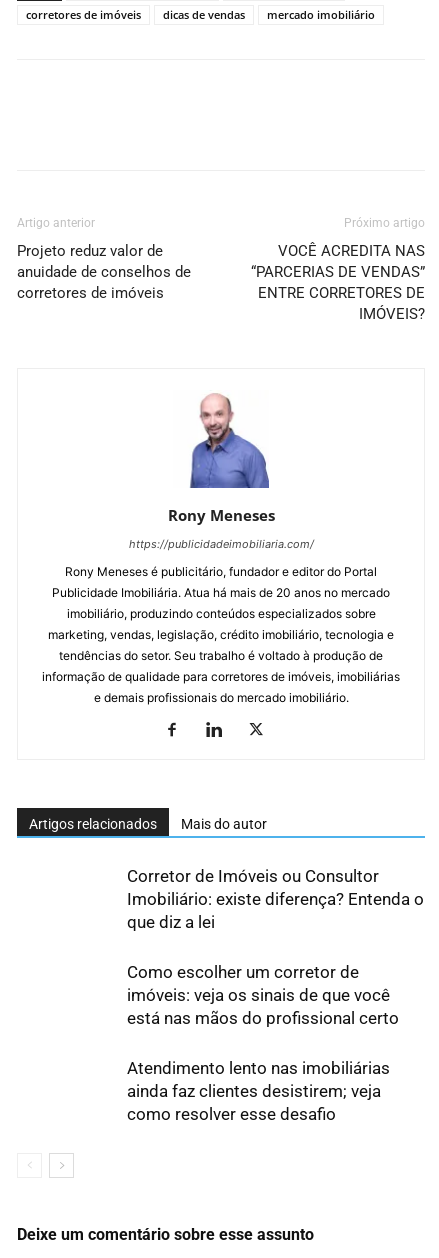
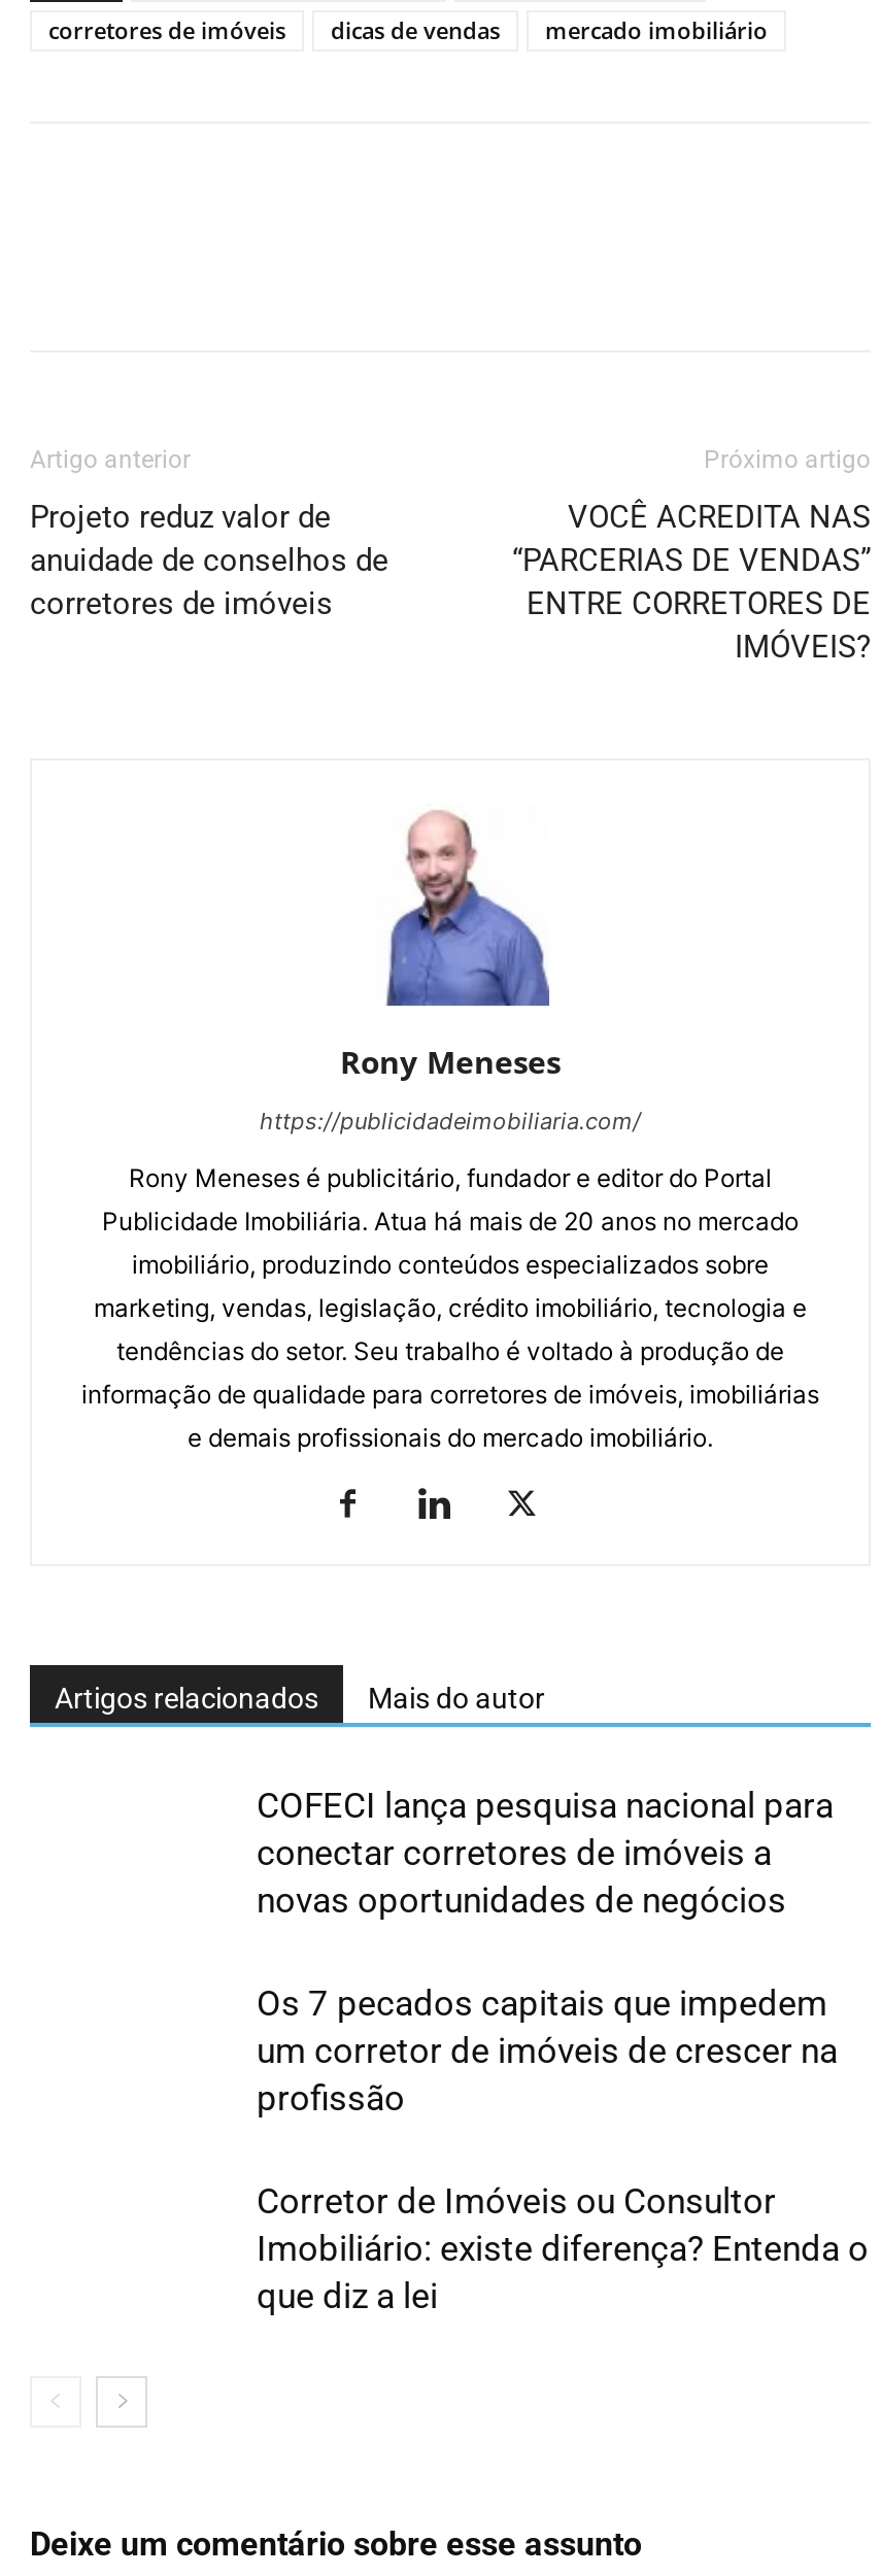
none -> [257,1785,838,2119] COFECI lança pesquisa nacional para | conectar corretores de imóveis a | novas oportunidades de negócios | Os 7 pecados capitais que impedem | um corretor de imóveis de crescer na | profissão
moved [127,866,424,932] -> [257,2180,869,2316]: Corretor de Imóveis ou Consultor | Imobiliário: existe diferença? Entenda o | que diz a lei
[127,962,399,1124] Como escolher um corretor de | imóveis: veja os sinais de que você | está nas mãos do profissional certo | Atendimento lento nas imobiliárias | ainda faz clientes desistirem; veja | como resolver esse desafio -> none

